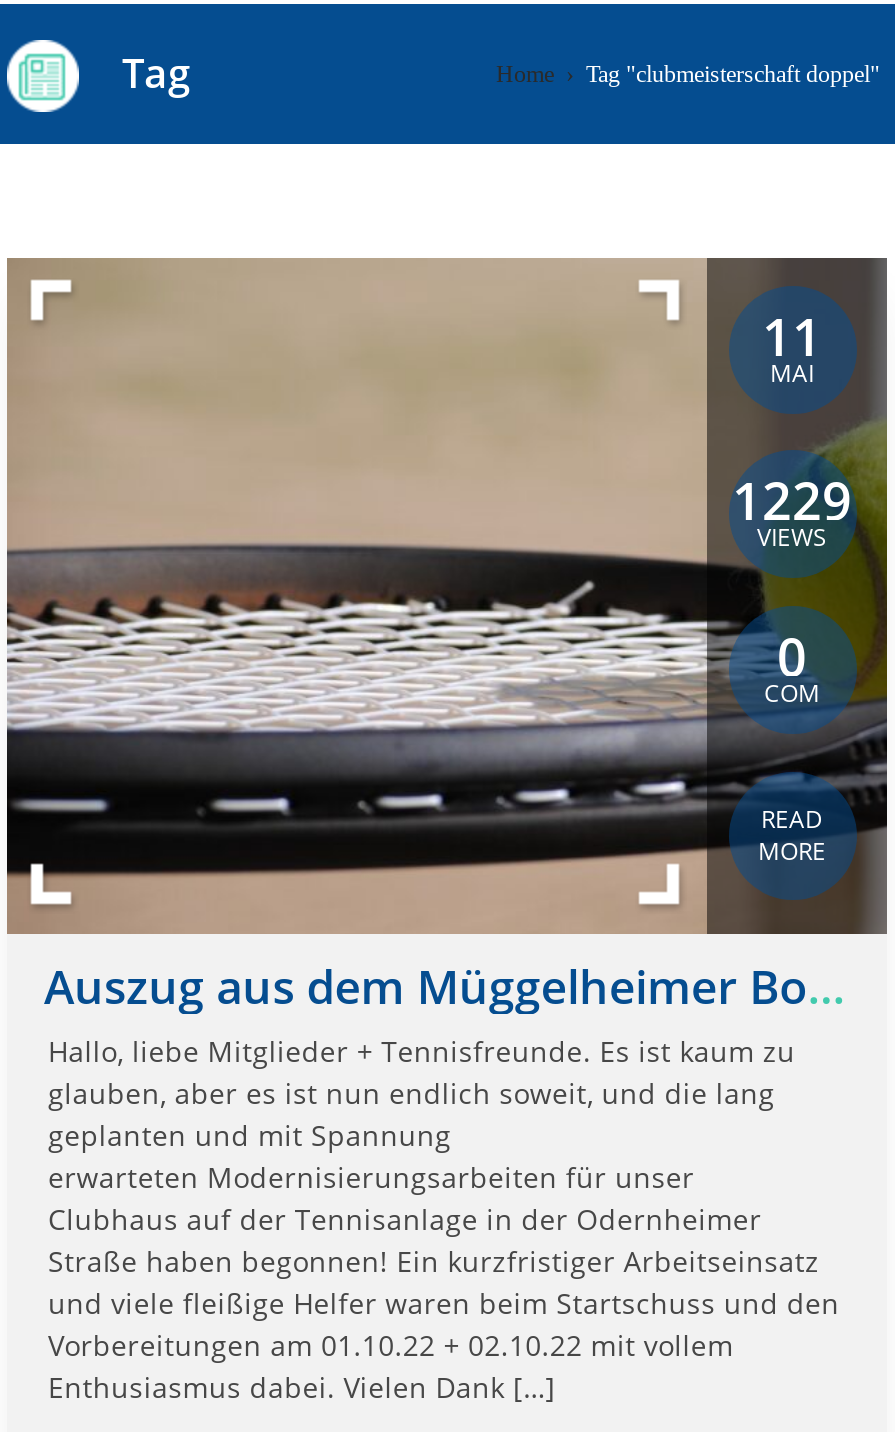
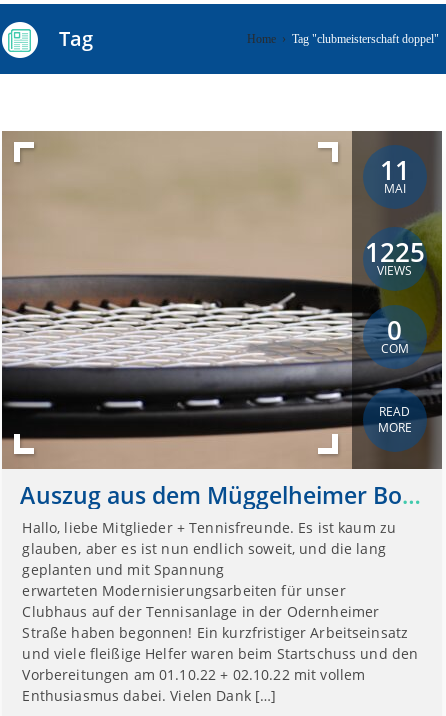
[732,464,852,536] 1229 -> [364,234,424,270] 1225

